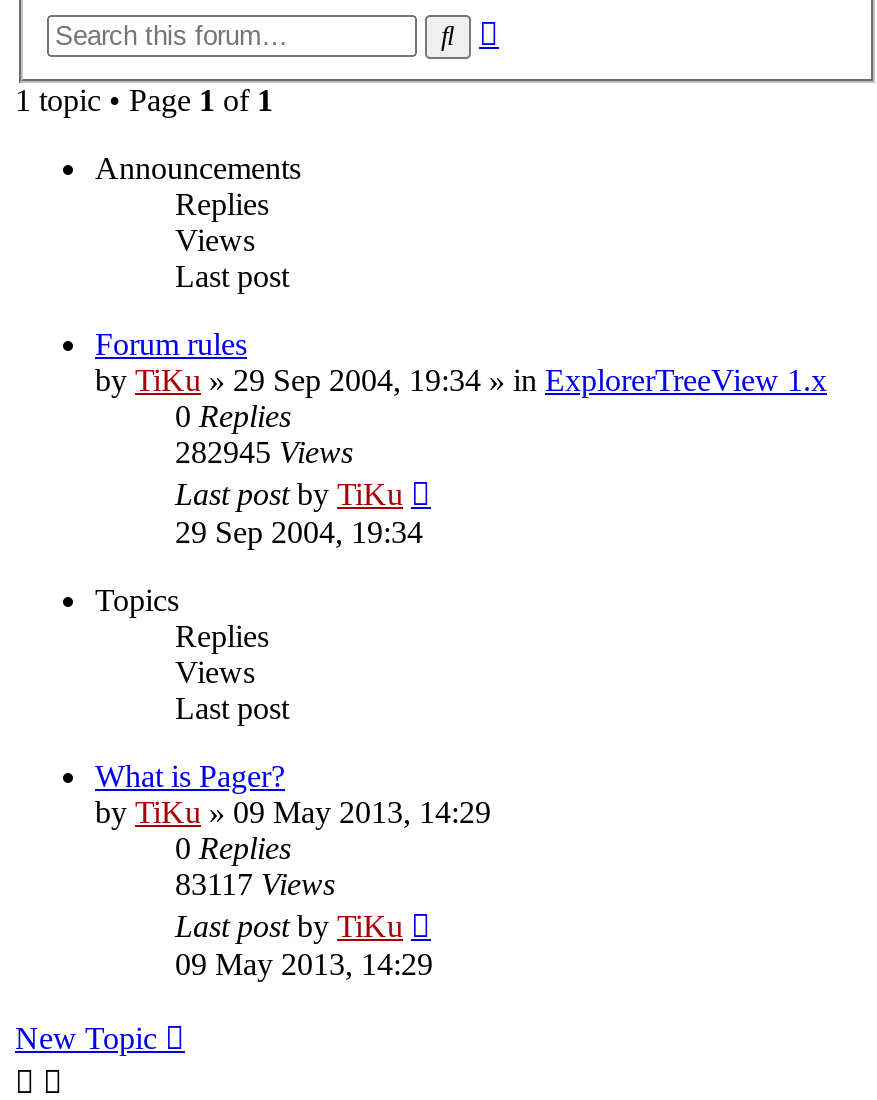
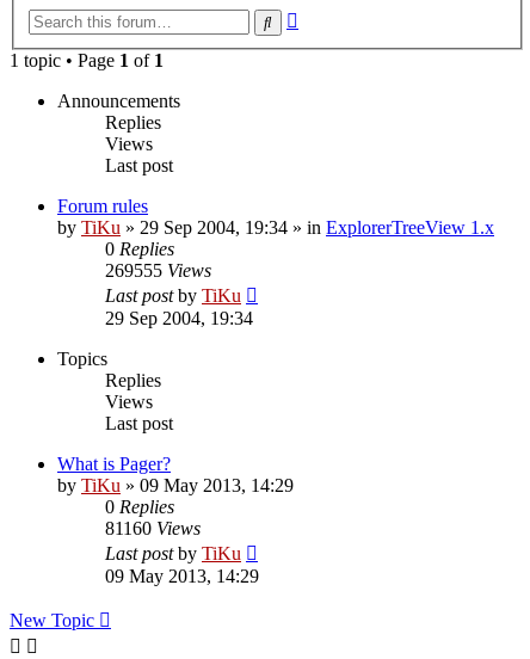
[175,435,353,469] 282945 Views -> [105,260,211,280] 269555 Views
[175,867,335,901] 83117 Views -> [105,518,201,538] 81160 Views

